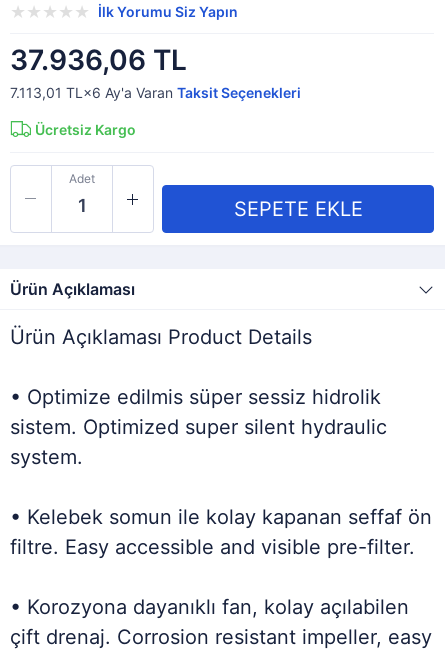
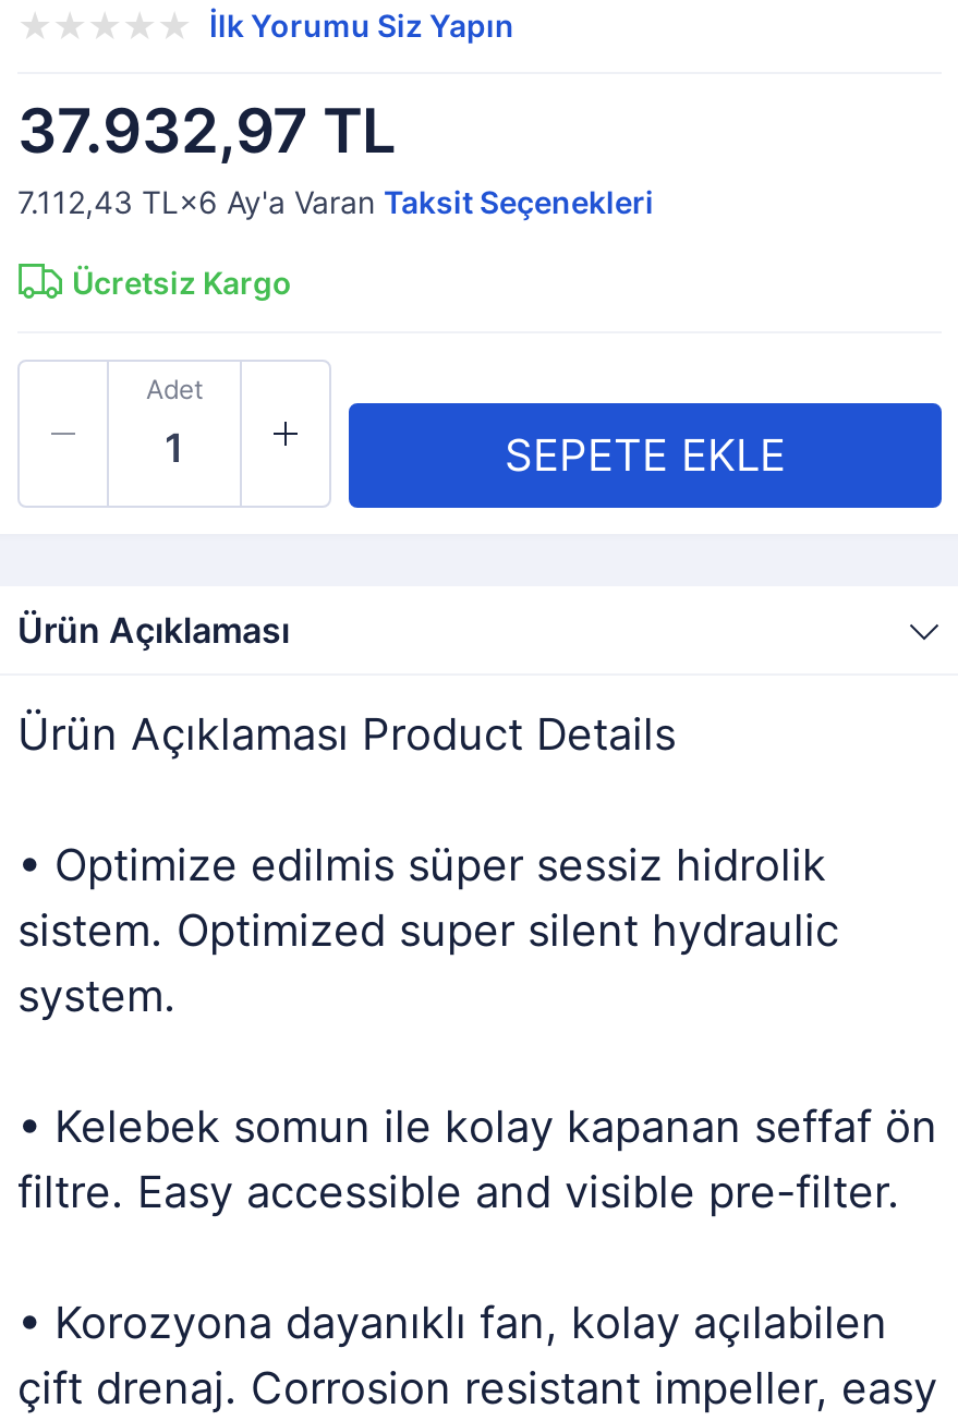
[10,43,187,77] 37.936,06 TL -> [17,94,397,168] 37.932,97 TL
[10,84,301,101] 7.113,01 TL×6 Ay'a Varan Taksit Seçenekleri -> [17,183,654,220] 7.112,43 TL×6 Ay'a Varan Taksit Seçenekleri

